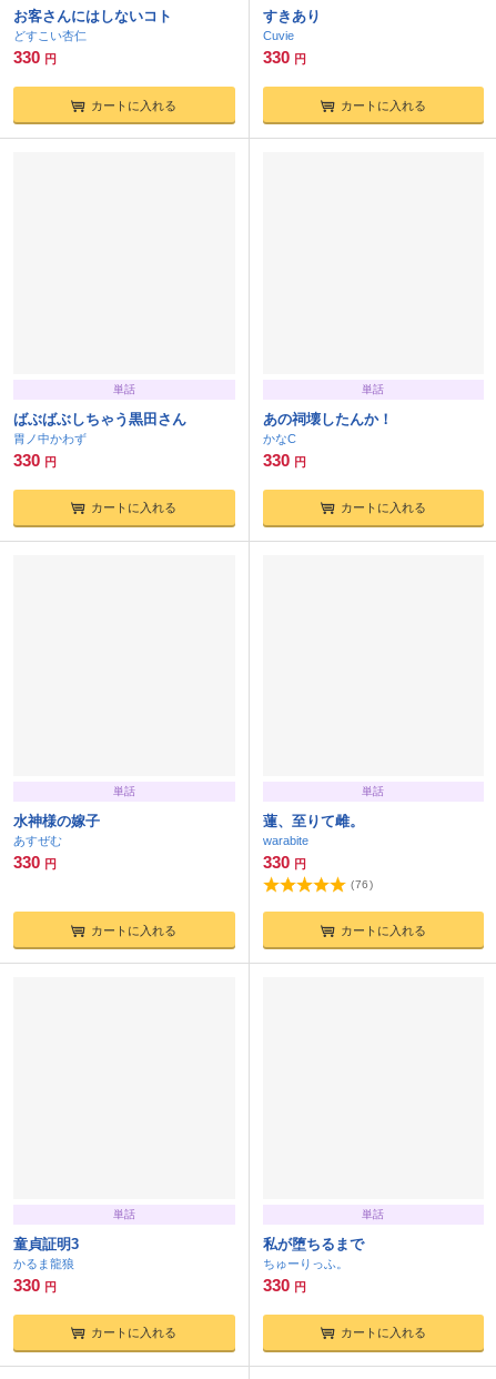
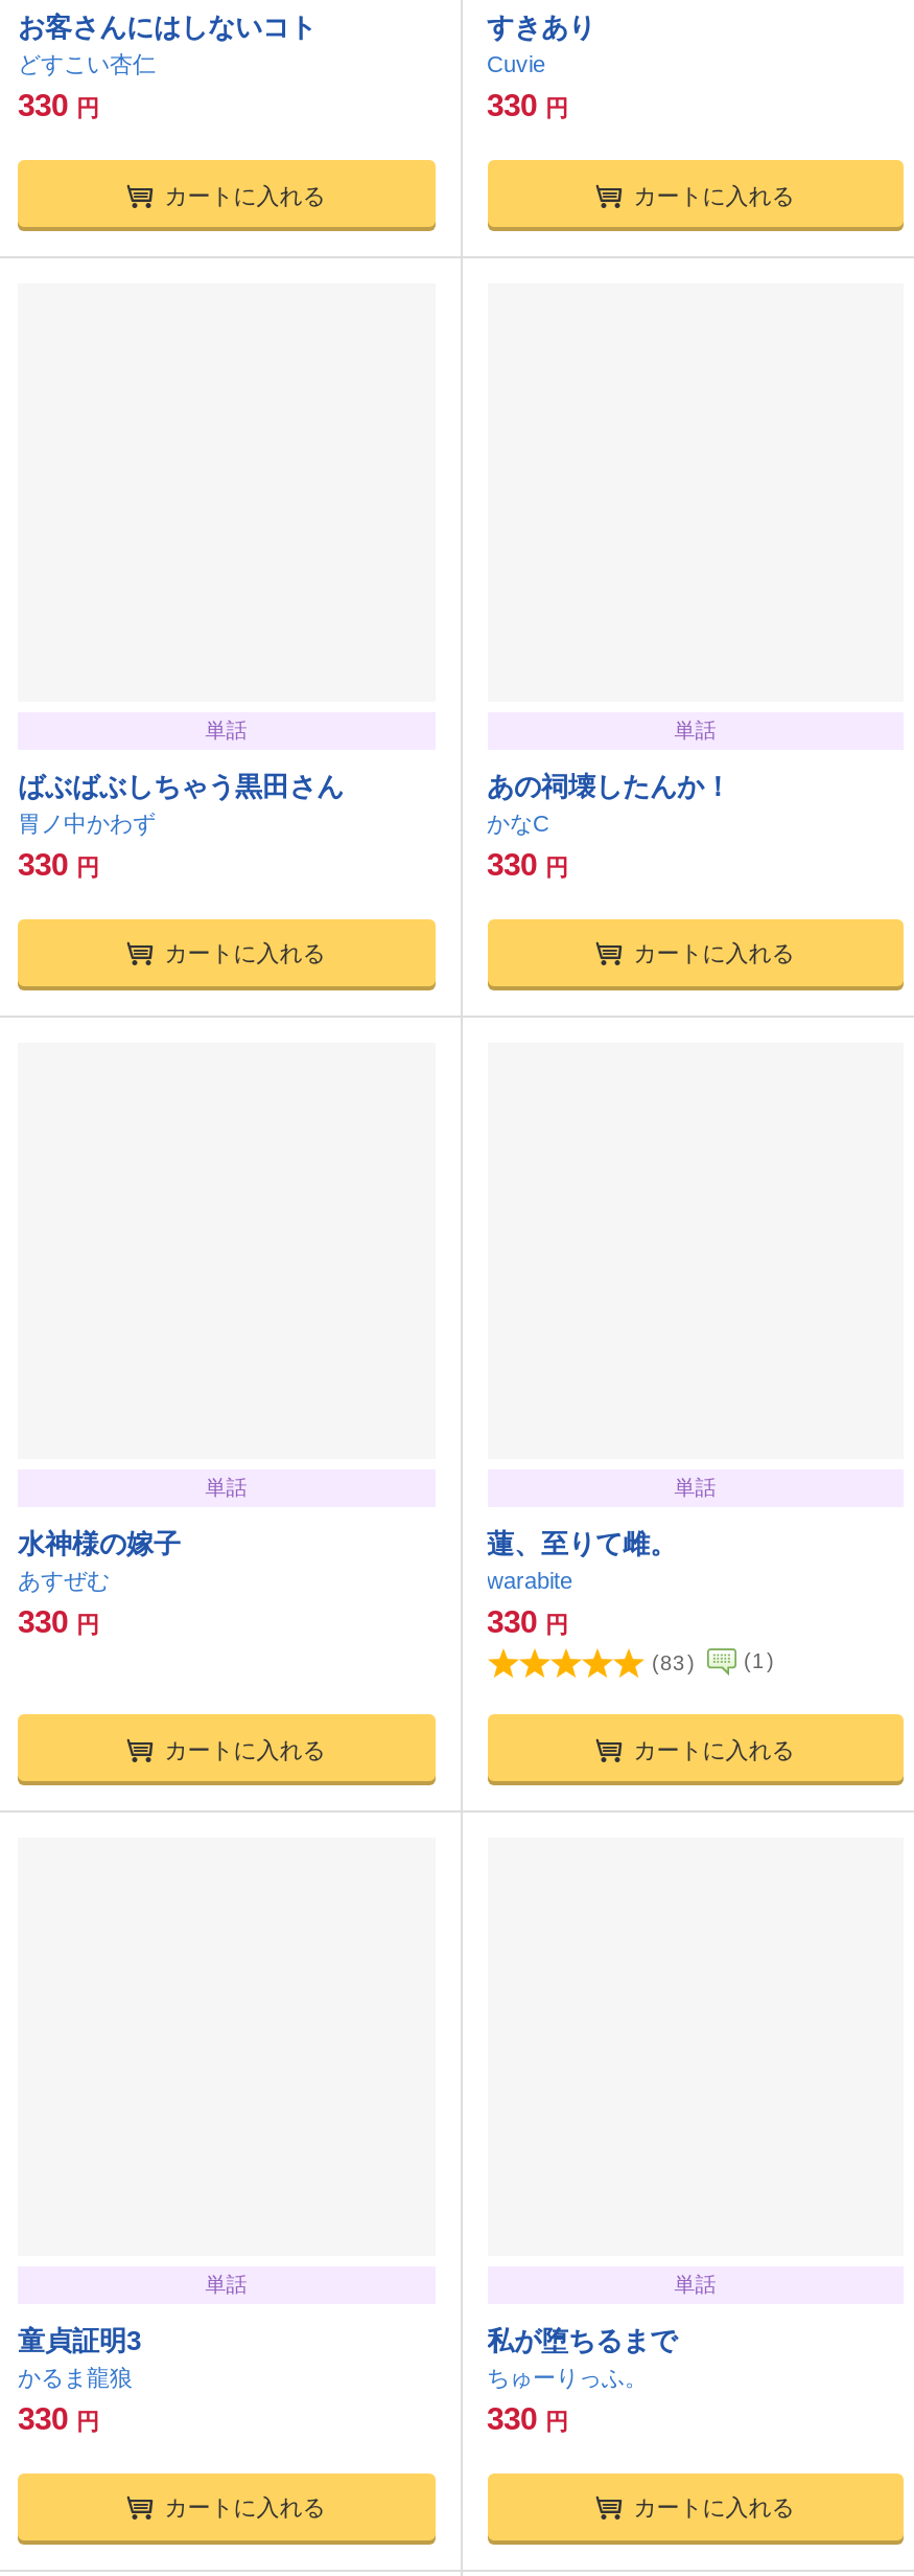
[350,878,372,891] (76) -> [652,1650,773,1675] (83) | (1)

